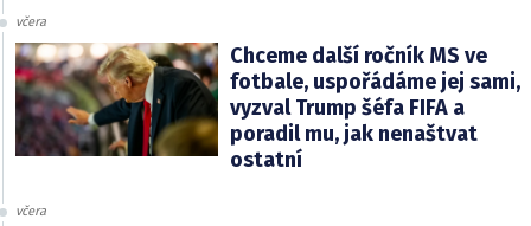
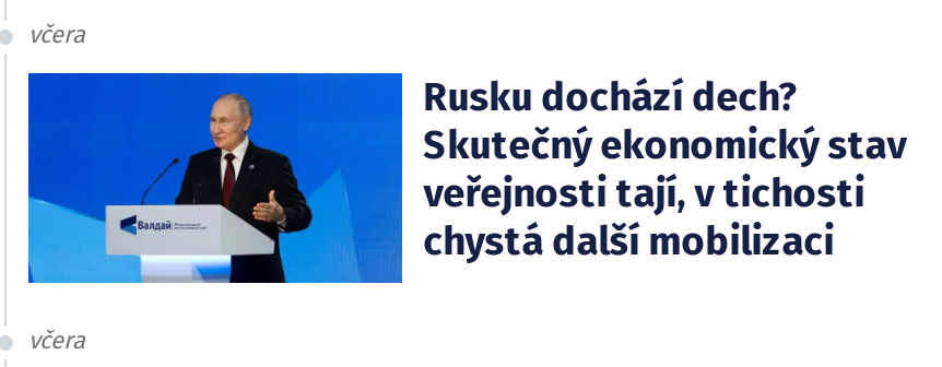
[14,41,520,173] [image] | Chceme další ročník MS ve | fotbale, uspořádáme jej sami, | vyzval Trump šéfa FIFA a | poradil mu, jak nenaštvat | ostatní -> [26,71,907,285] [image] | Rusku dochází dech? | Skutečný ekonomický stav | veřejnosti tají, v tichosti | chystá další mobilizaci

